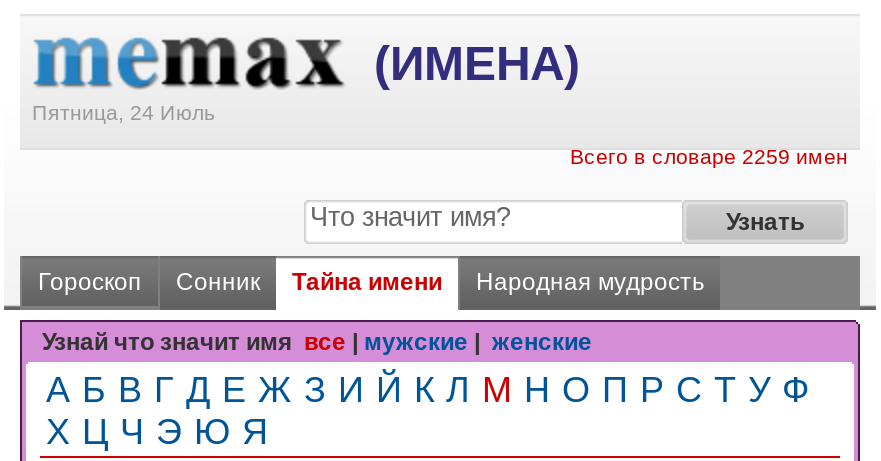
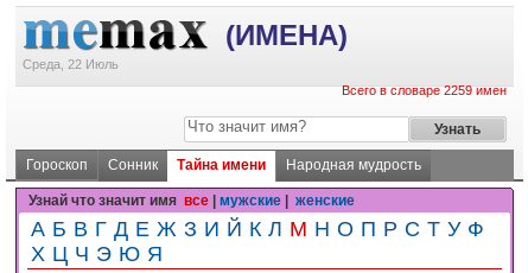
[32,100,216,124] Пятница, 24 Июль -> [23,57,119,71] Среда, 22 Июль

